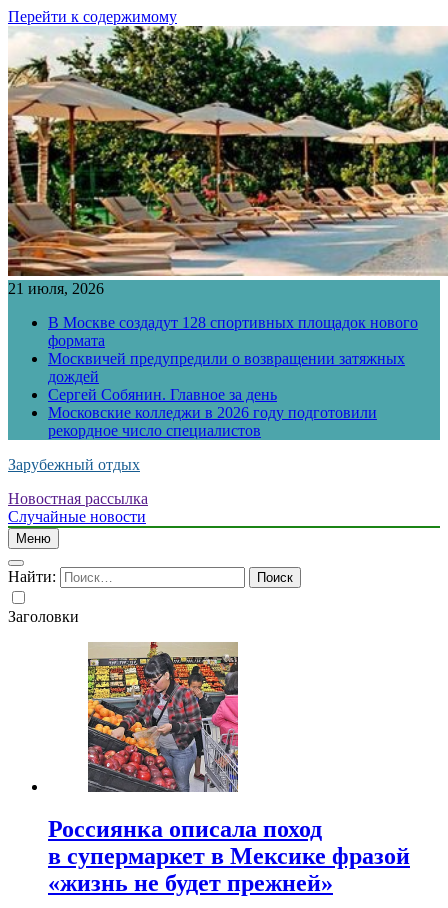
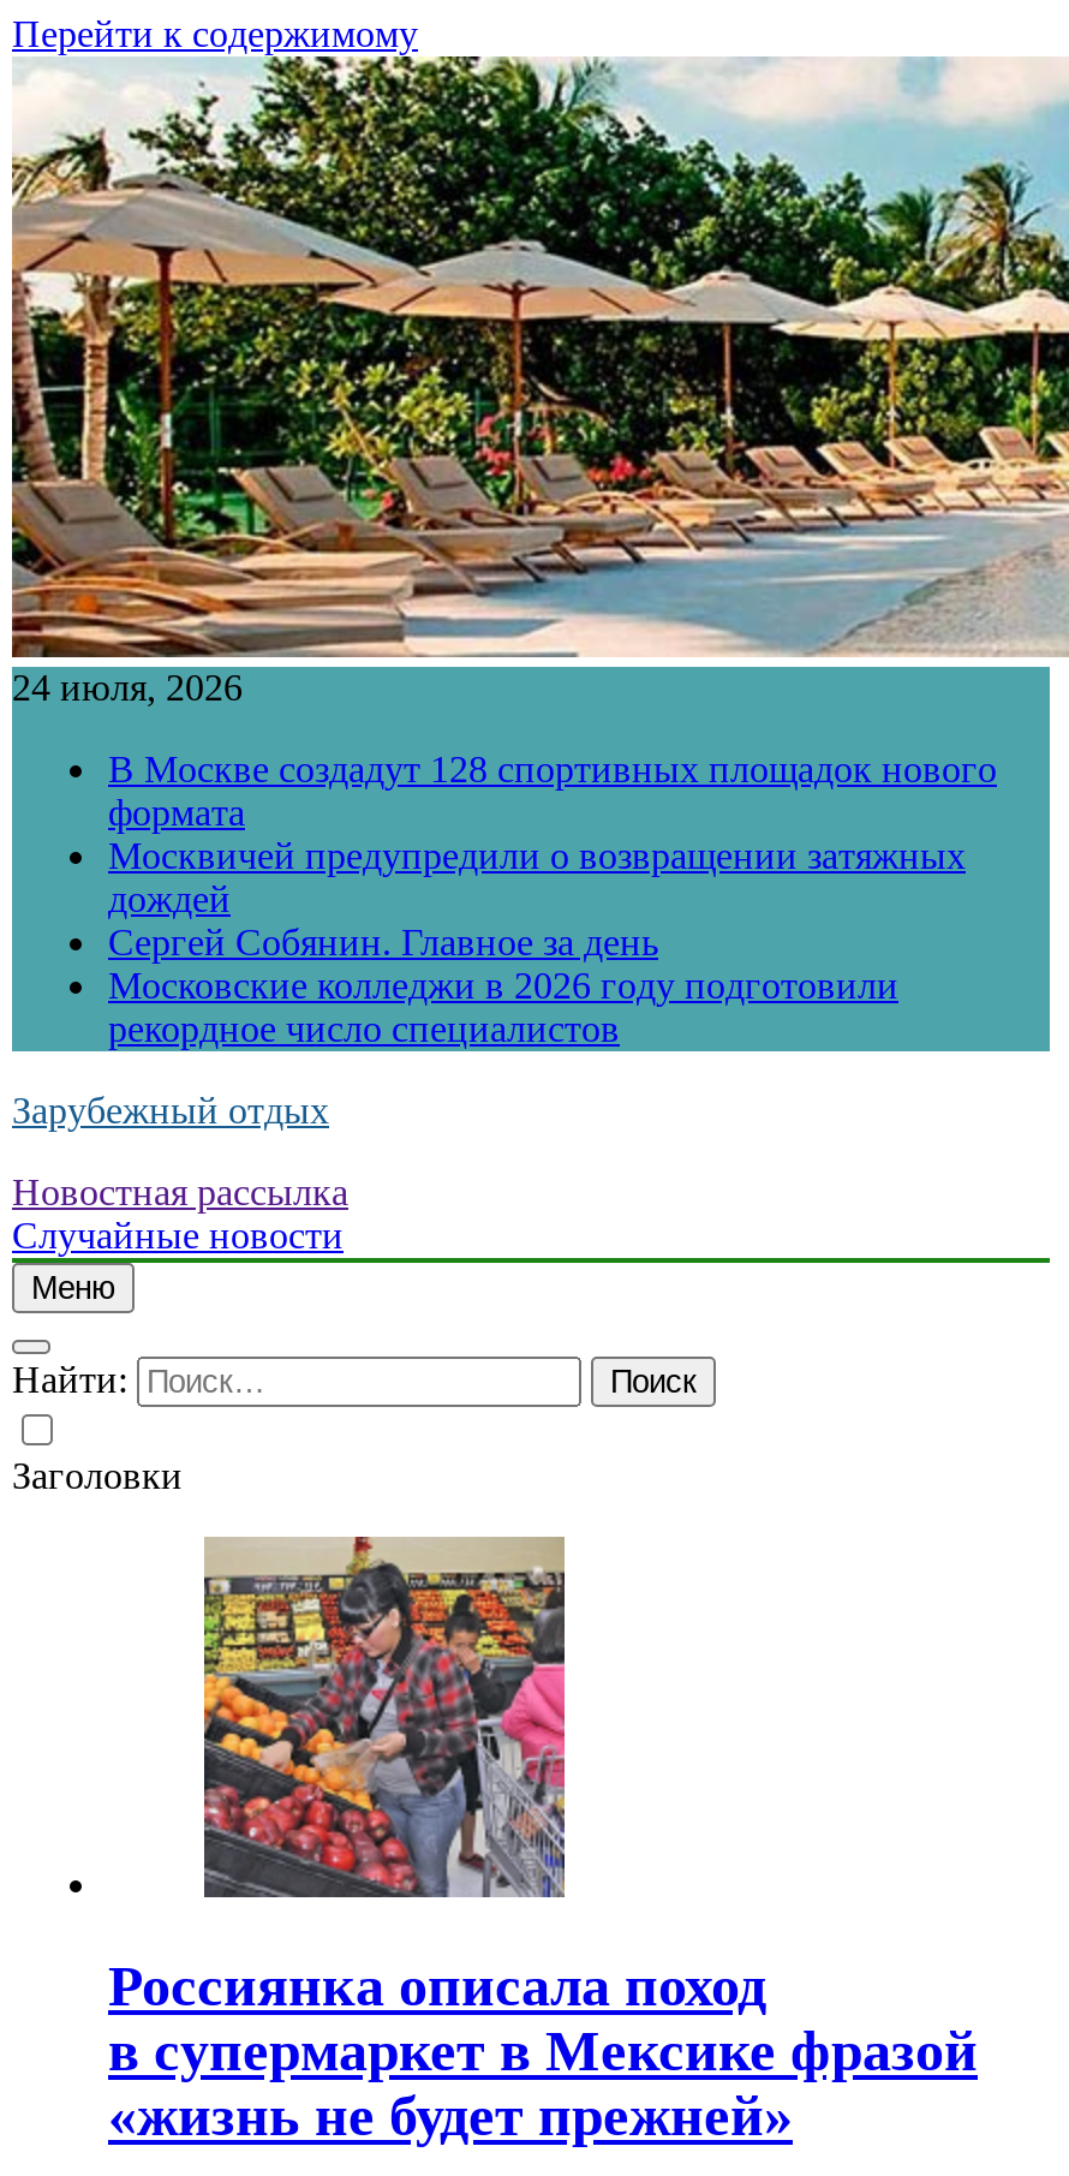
[8,280,104,297] 21 июля, 2026 -> [12,667,243,708] 24 июля, 2026

